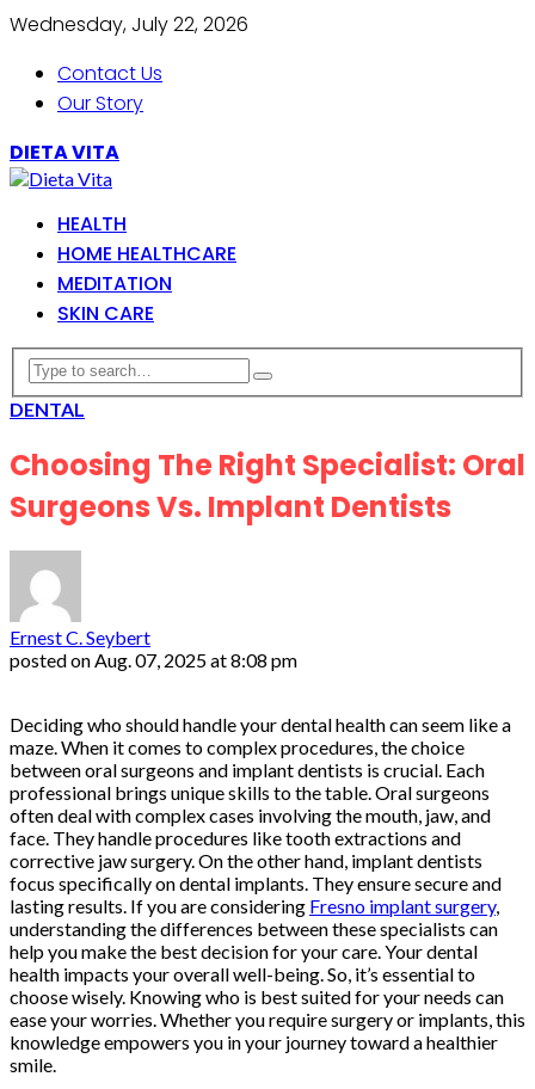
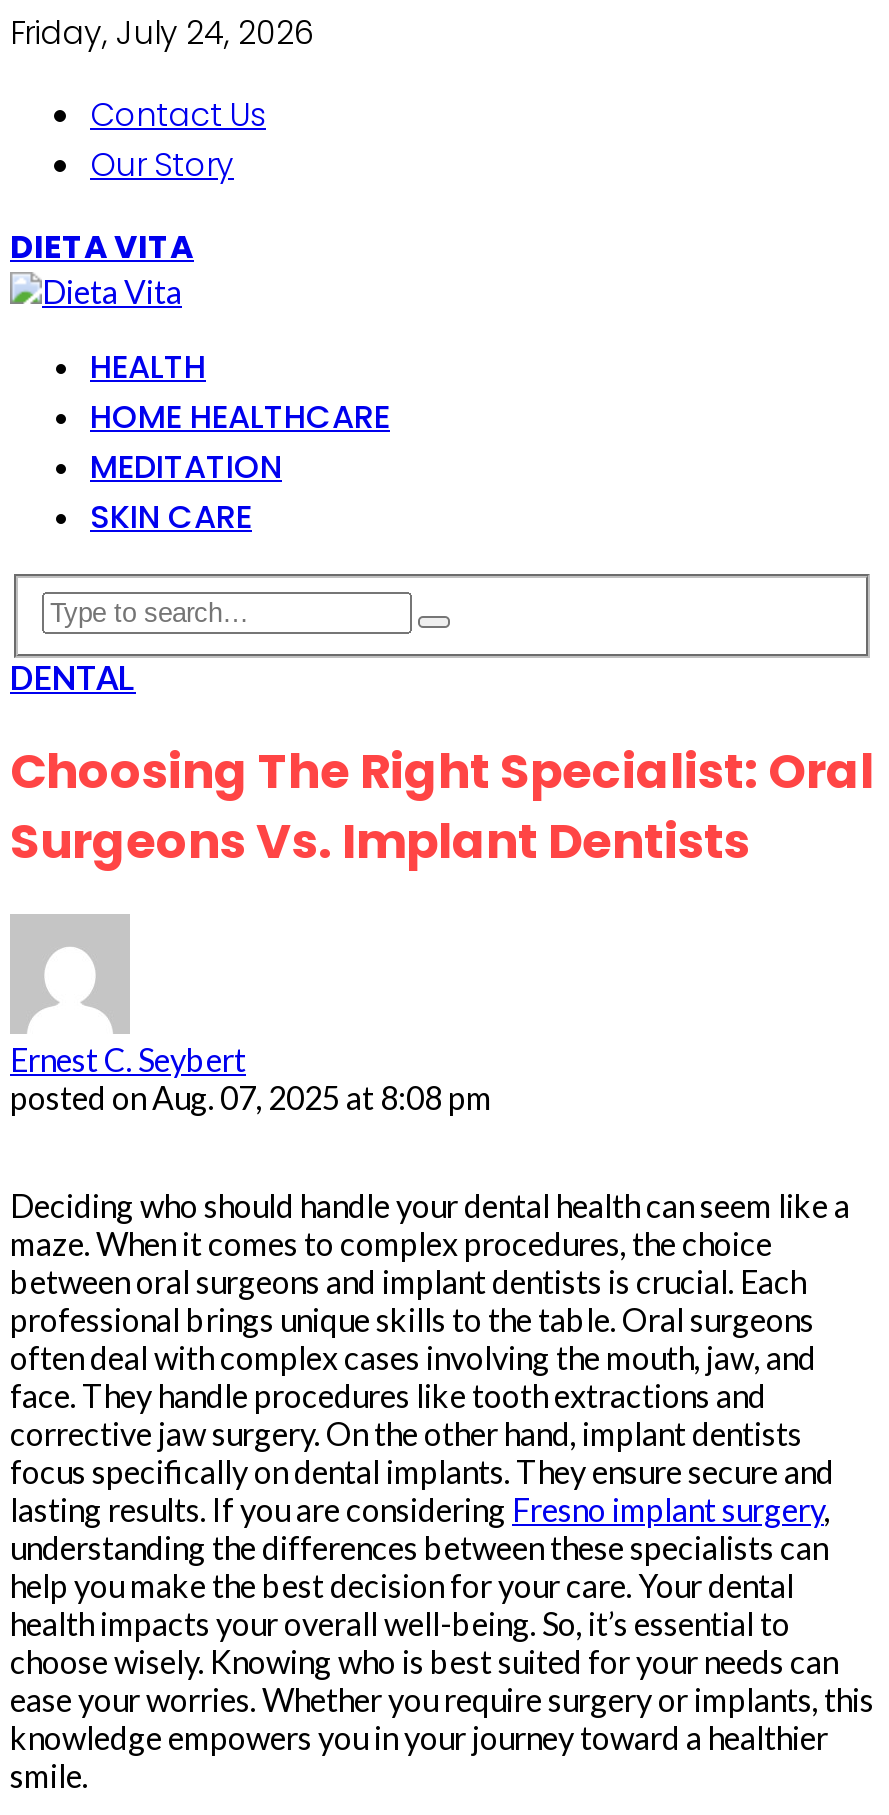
[10,11,248,38] Wednesday, July 22, 2026 -> [10,10,314,56] Friday, July 24, 2026

